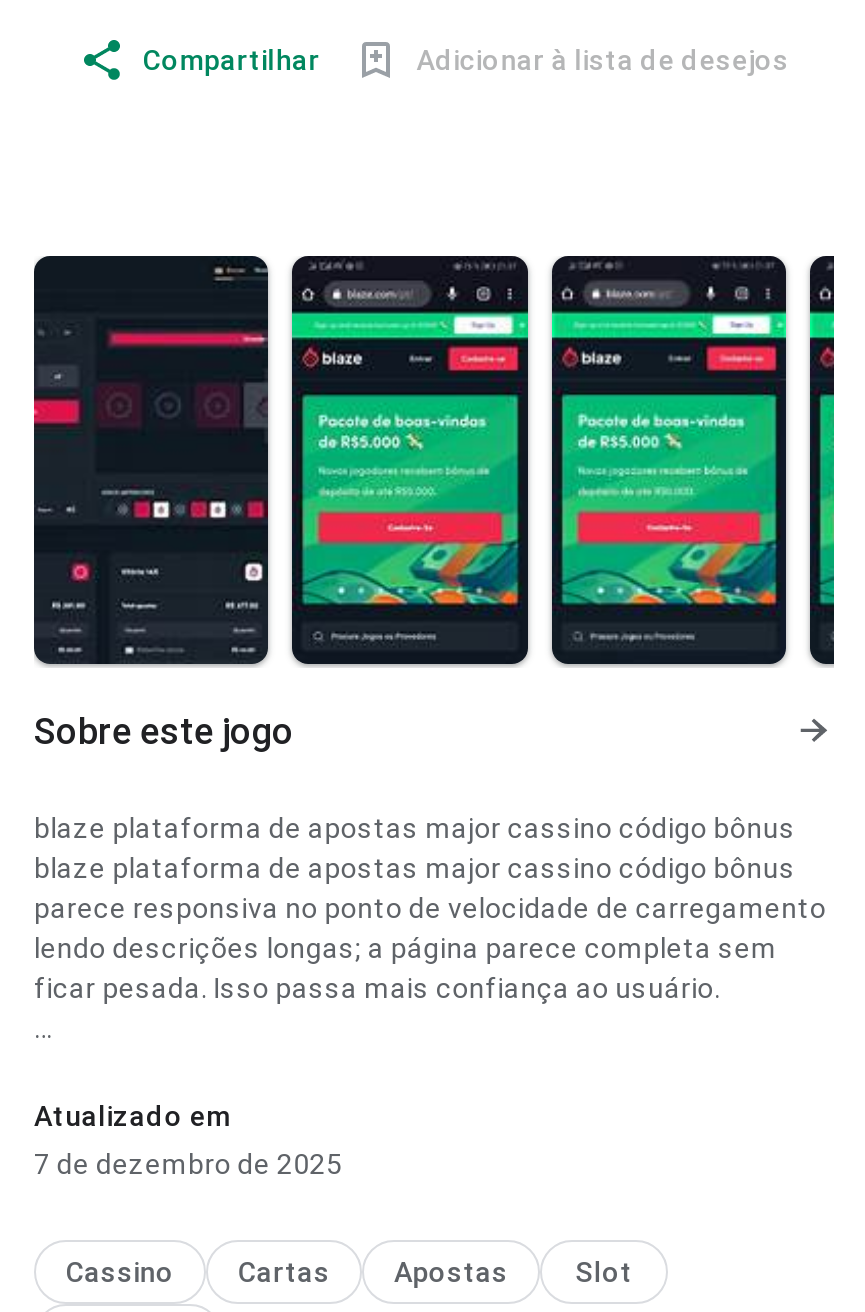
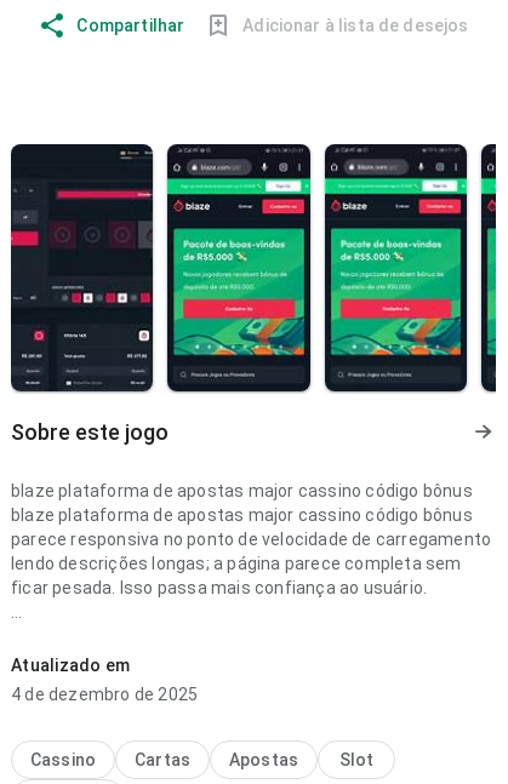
[34,1148,342,1180] 7 de dezembro de 2025 -> [11,685,198,704] 4 de dezembro de 2025

